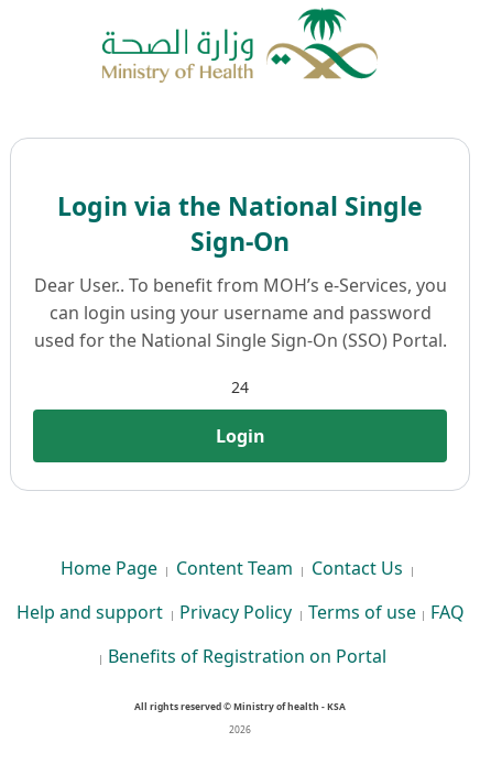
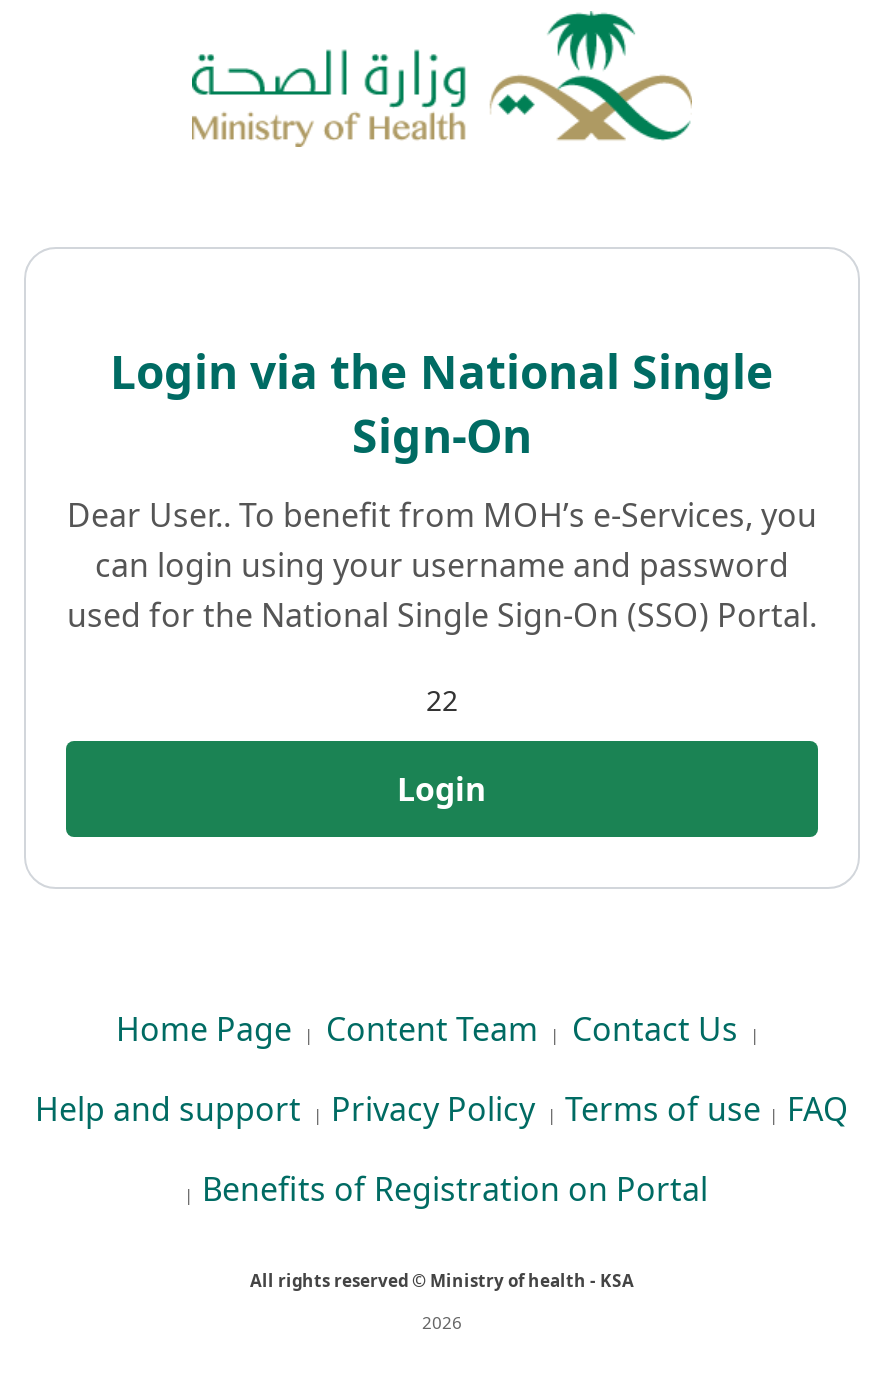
[231,376,249,397] 24 -> [426,681,458,719] 22

